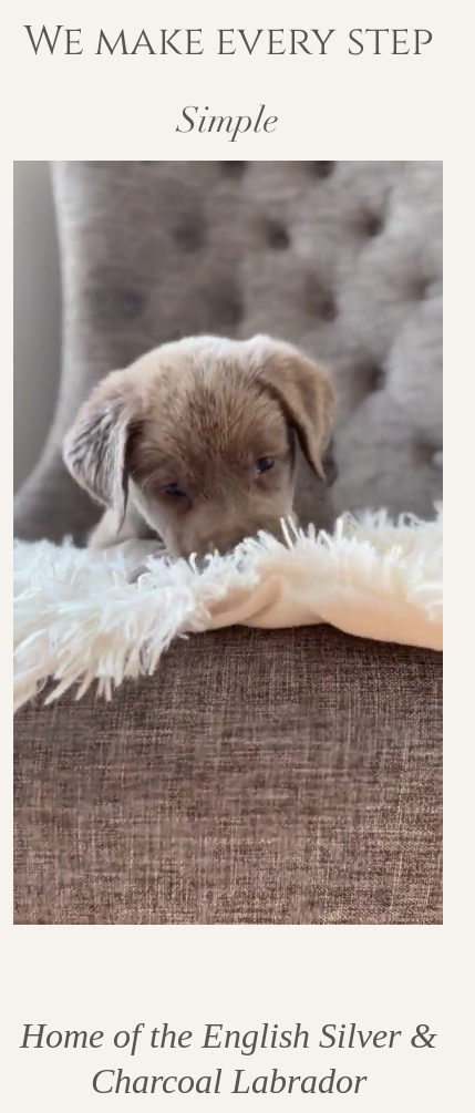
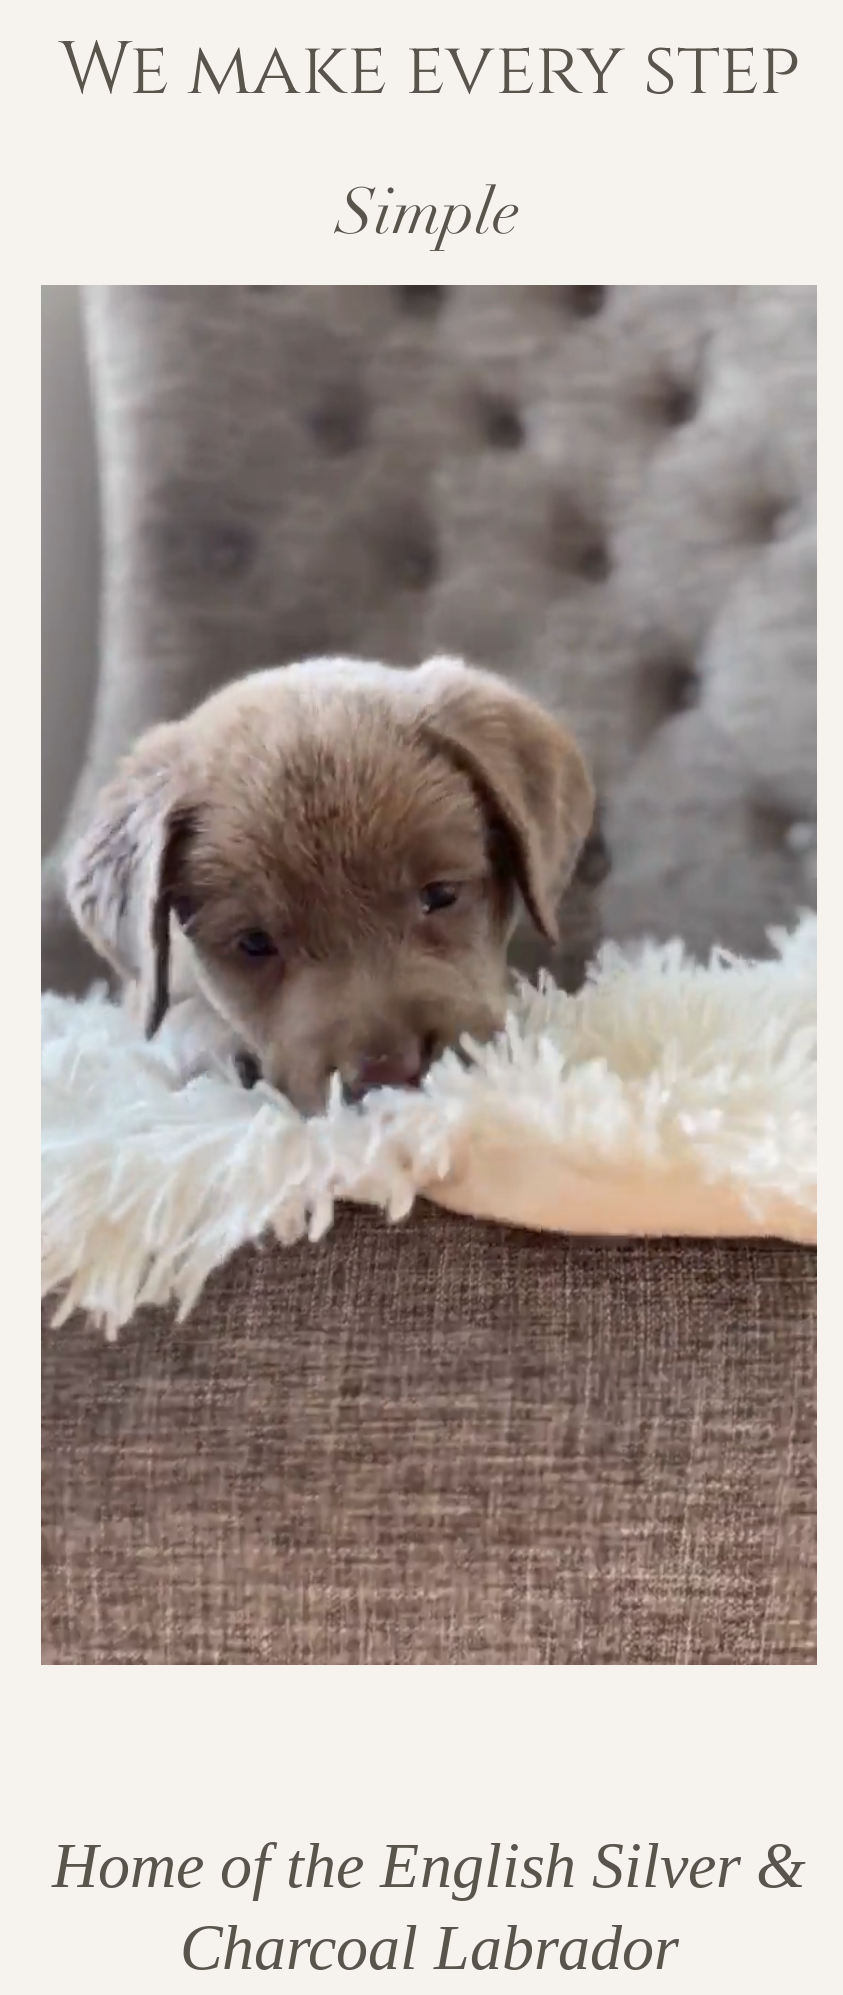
[13,162,444,925] [image] -> [39,285,817,1665] [image]

